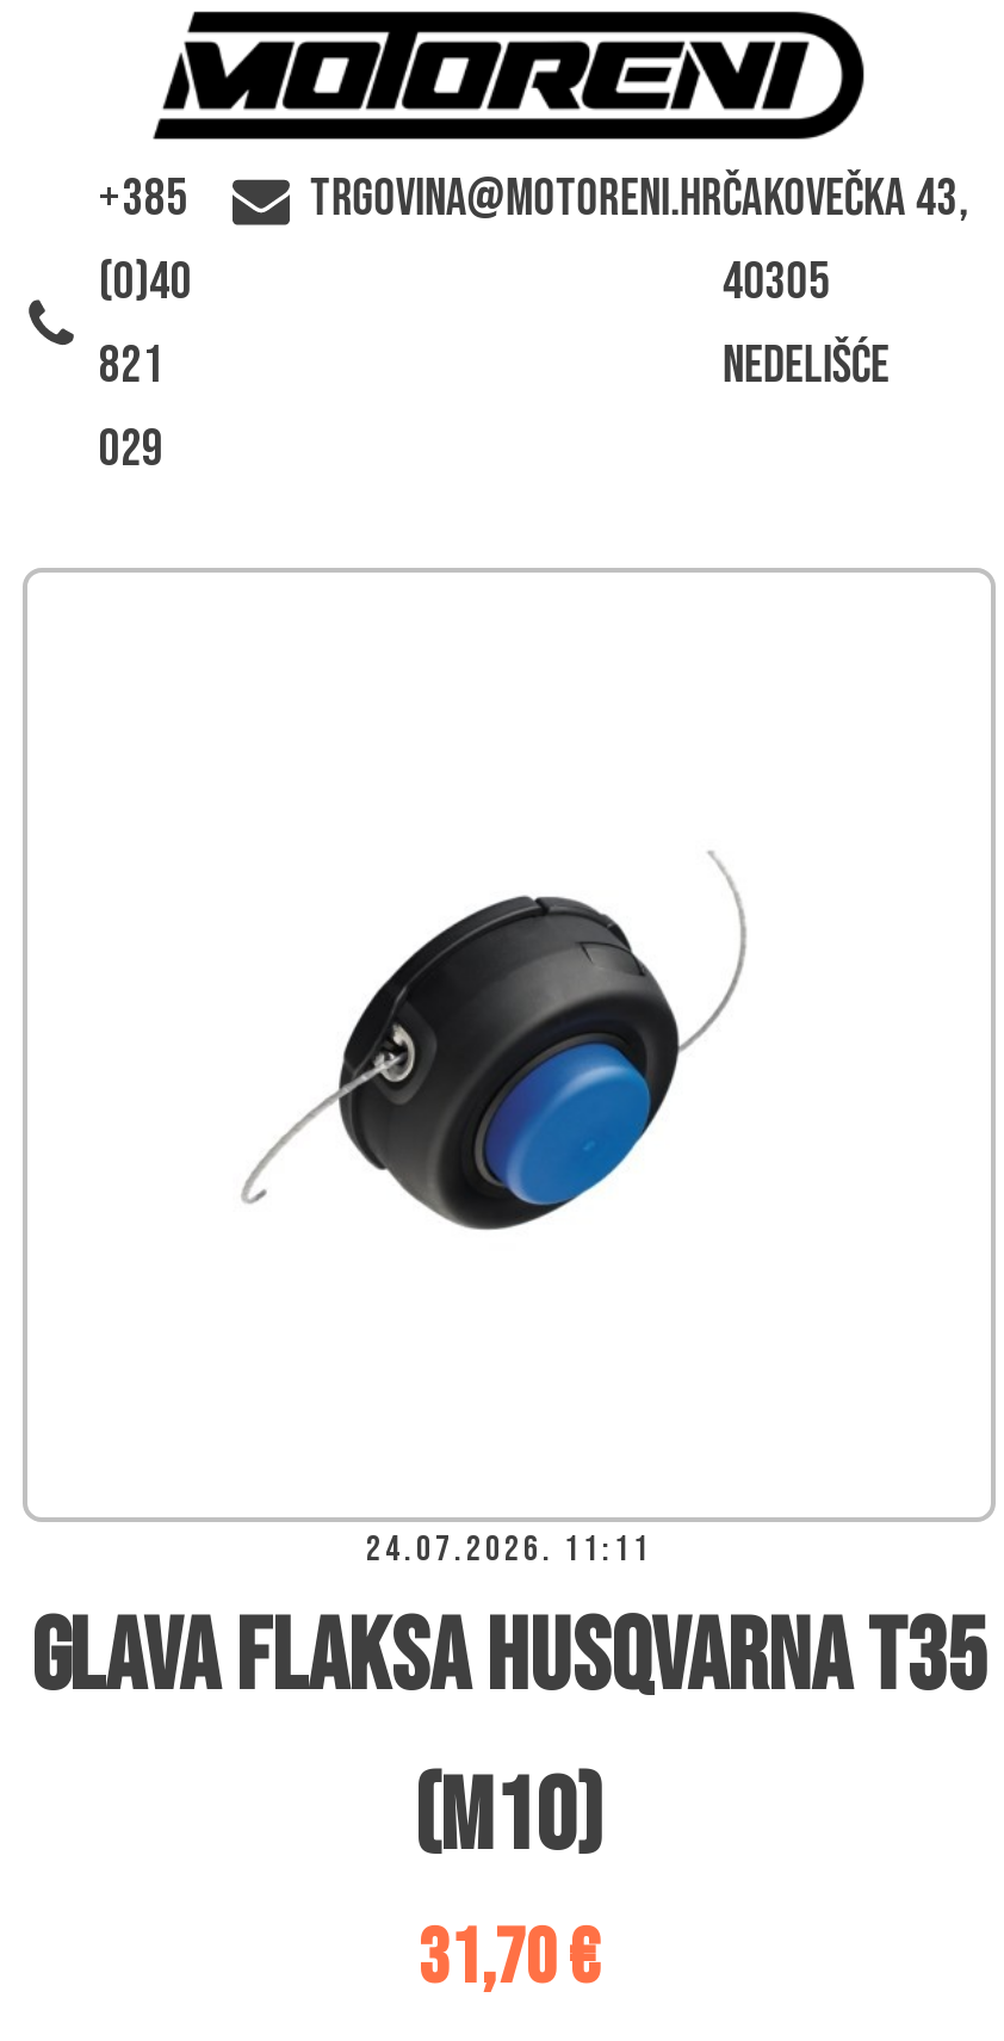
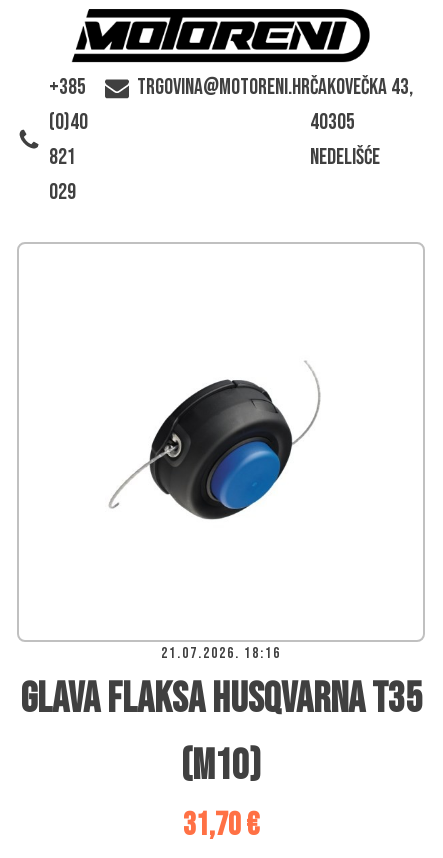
[366,1528,652,1573] 24.07.2026. 11:11 -> [161,644,281,663] 21.07.2026. 18:16

